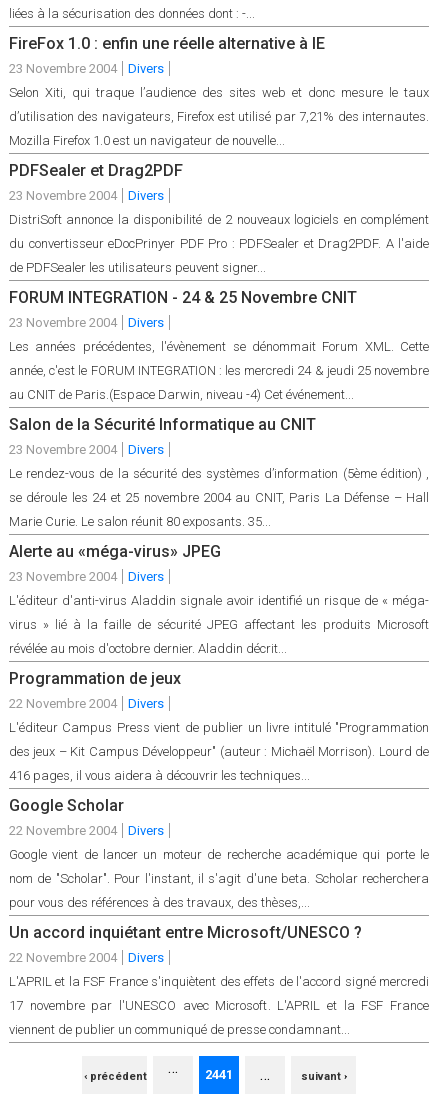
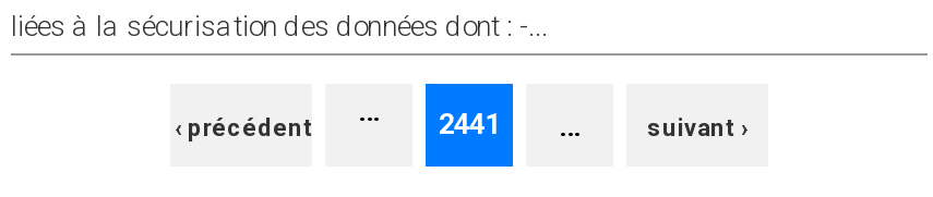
[9,34,429,1037] FireFox 1.0 : enfin une réelle alternative à IE | 23 Novembre 2004 | Divers | Selon Xiti, qui traque l’audience des sites web et donc mesure le taux | d’utilisation des navigateurs, Firefox est utilisé par 7,21% des internautes. | Mozilla Firefox 1.0 est un navigateur de nouvelle... | PDFSealer et Drag2PDF | 23 Novembre 2004 | Divers | DistriSoft annonce la disponibilité de 2 nouveaux logiciels en complément | du convertisseur eDocPrinyer PDF Pro : PDFSealer et Drag2PDF. A l'aide | de PDFSealer les utilisateurs peuvent signer... | FORUM INTEGRATION - 24 & 25 Novembre CNIT | 23 Novembre 2004 | Divers | Les années précédentes, l'évènement se dénommait Forum XML. Cette | année, c'est le FORUM INTEGRATION : les mercredi 24 & jeudi 25 novembre | au CNIT de Paris.(Espace Darwin, niveau -4) Cet événement... | Salon de la Sécurité Informatique au CNIT | 23 Novembre 2004 | Divers | Le rendez-vous de la sécurité des systèmes d’information (5ème édition) , | se déroule les 24 et 25 novembre 2004 au CNIT, Paris La Défense – Hall | Marie Curie. Le salon réunit 80 exposants. 35... | Alerte au «méga-virus» JPEG | 23 Novembre 2004 | Divers | L'éditeur d'anti-virus Aladdin signale avoir identifié un risque de « méga- | virus » lié à la faille de sécurité JPEG affectant les produits Microsoft | révélée au mois d'octobre dernier. Aladdin décrit... | Programmation de jeux | 22 Novembre 2004 | Divers | L'éditeur Campus Press vient de publier un livre intitulé "Programmation | des jeux – Kit Campus Développeur" (auteur : Michaël Morrison). Lourd de | 416 pages, il vous aidera à découvrir les techniques... | Google Scholar | 22 Novembre 2004 | Divers | Google vient de lancer un moteur de recherche académique qui porte le | nom de "Scholar". Pour l'instant, il s'agit d'une beta. Scholar recherchera | pour vous des références à des travaux, des thèses,... | Un accord inquiétant entre Microsoft/UNESCO ? | 22 Novembre 2004 | Divers | L'APRIL et la FSF France s'inquiètent des effets de l'accord signé mercredi | 17 novembre par l'UNESCO avec Microsoft. L'APRIL et la FSF France | viennent de publier un communiqué de presse condamnant... -> none

